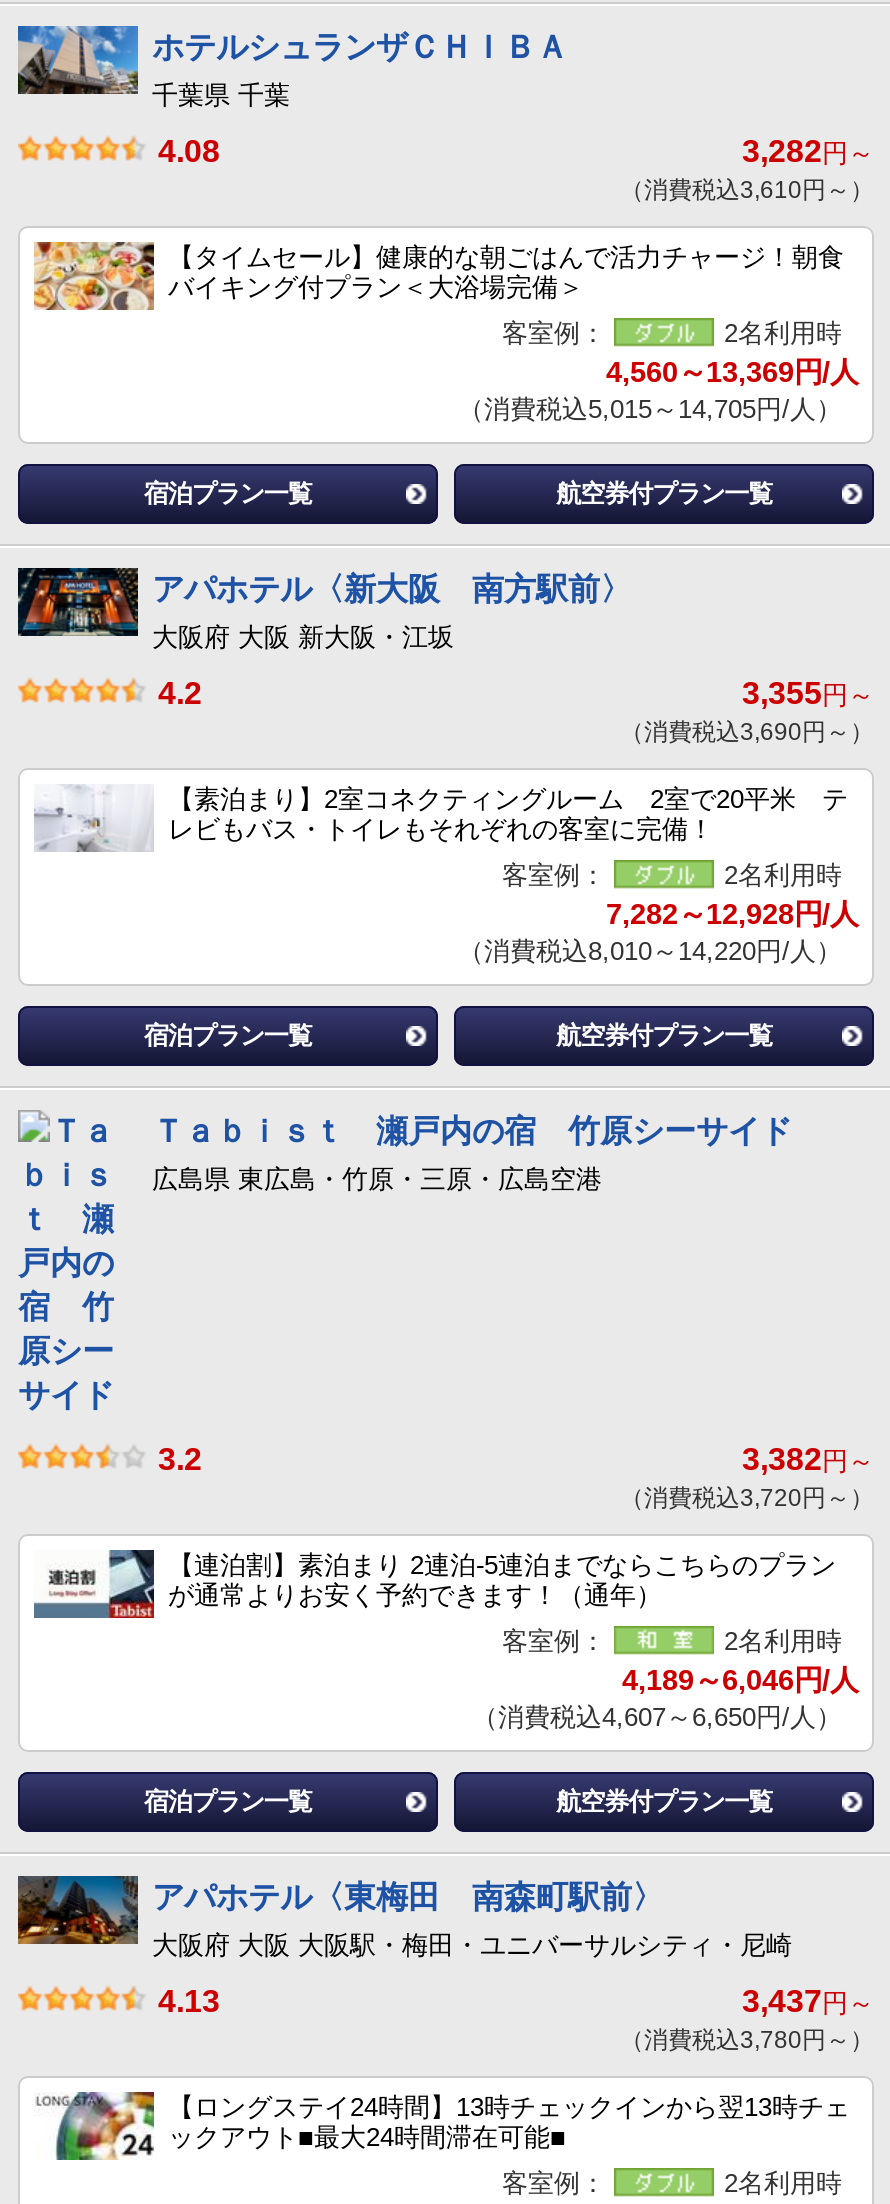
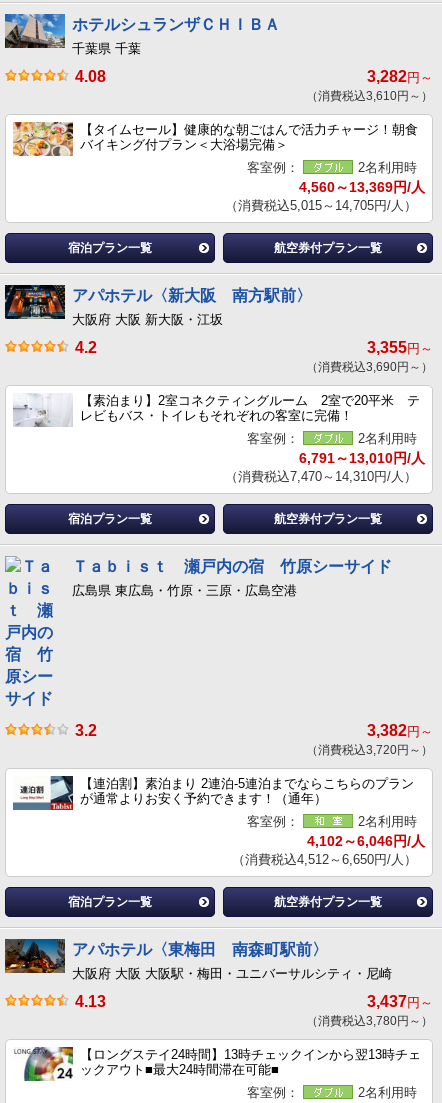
[606,898,858,930] 7,282～12,928円/人 -> [299,450,425,466] 6,791～13,010円/人
[458,936,842,966] （消費税込8,010～14,220円/人） -> [225,469,417,484] （消費税込7,470～14,310円/人）
[622,1664,858,1696] 4,189～6,046円/人 -> [307,833,425,849] 4,102～6,046円/人
[472,1702,842,1732] （消費税込4,607～6,650円/人） -> [232,852,417,867] （消費税込4,512～6,650円/人）

